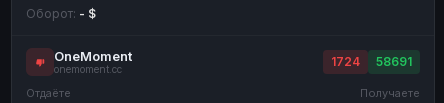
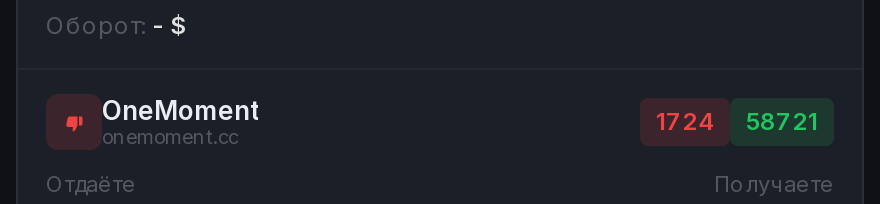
[331,53,412,68] 1724 58691 -> [656,105,818,135] 1724 58721

